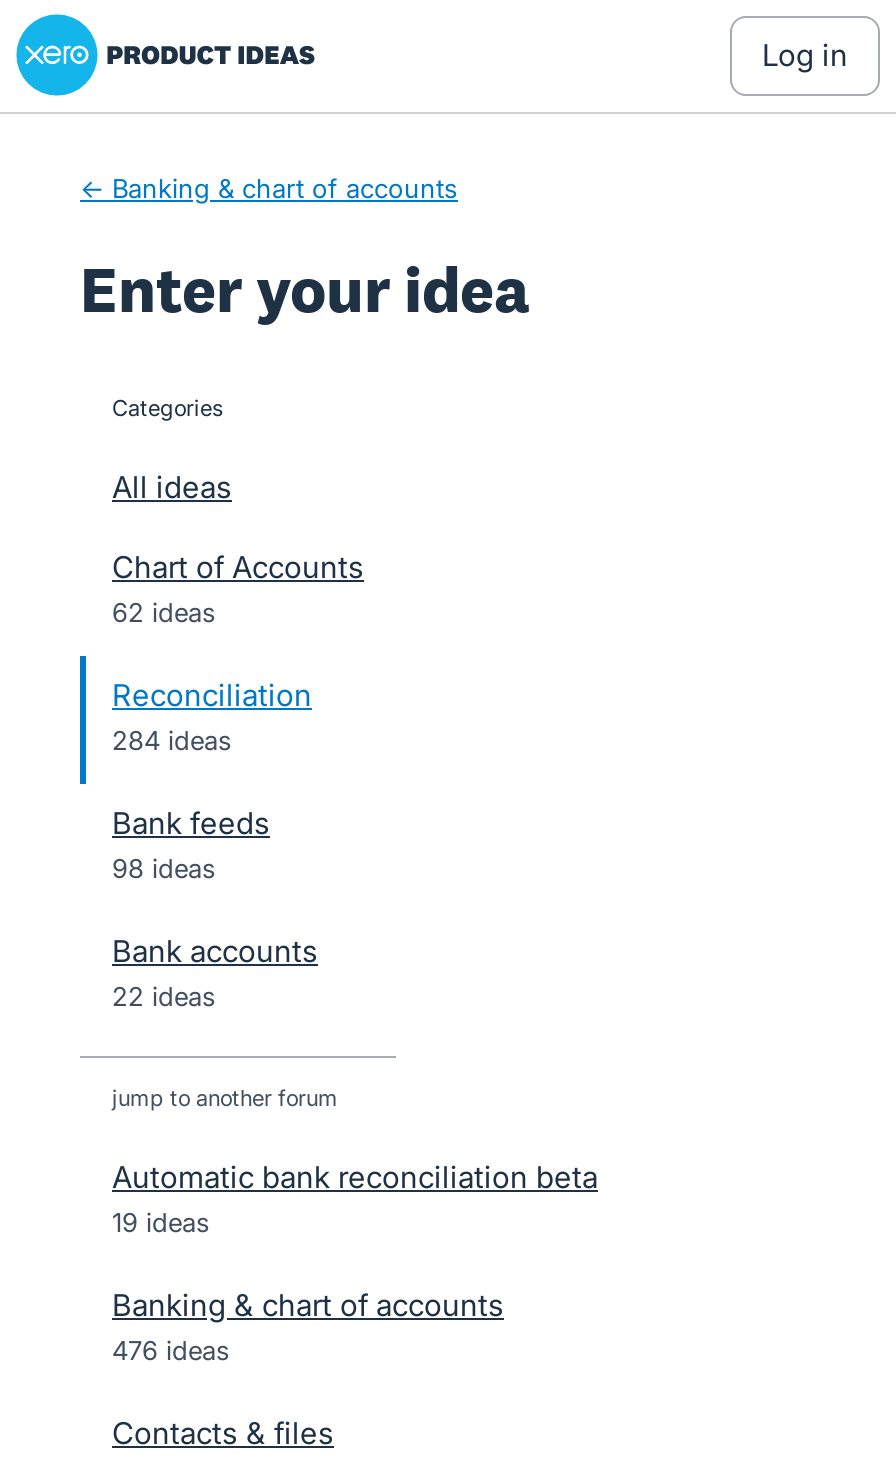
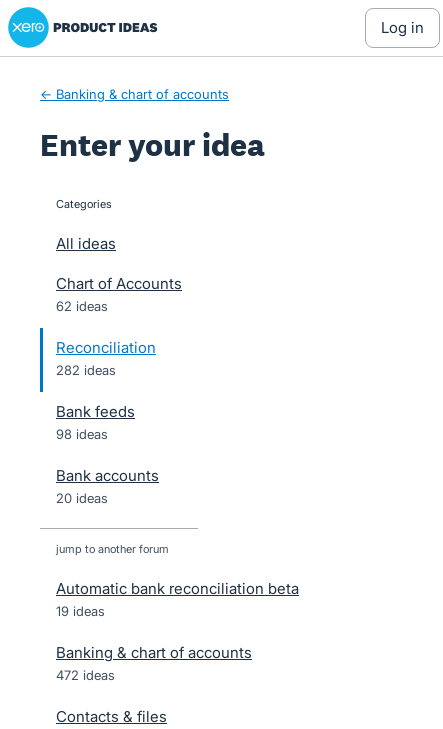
[112,724,232,756] 284 ideas -> [56,362,116,378] 282 ideas
[112,980,216,1012] 22 ideas -> [56,490,108,506] 20 ideas
[112,1334,230,1366] 476 ideas -> [56,667,115,683] 472 ideas

